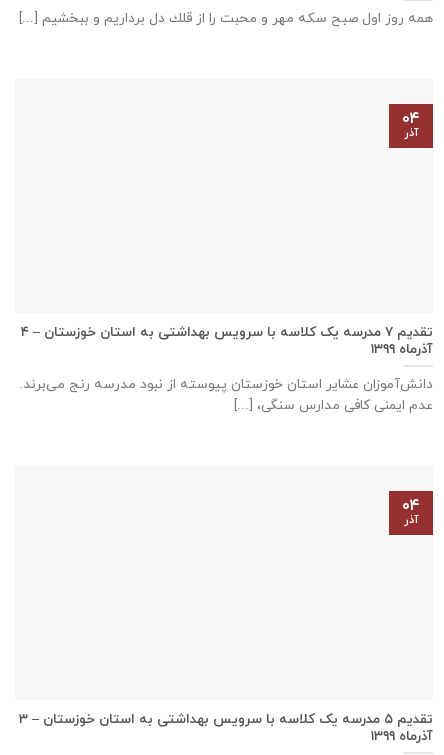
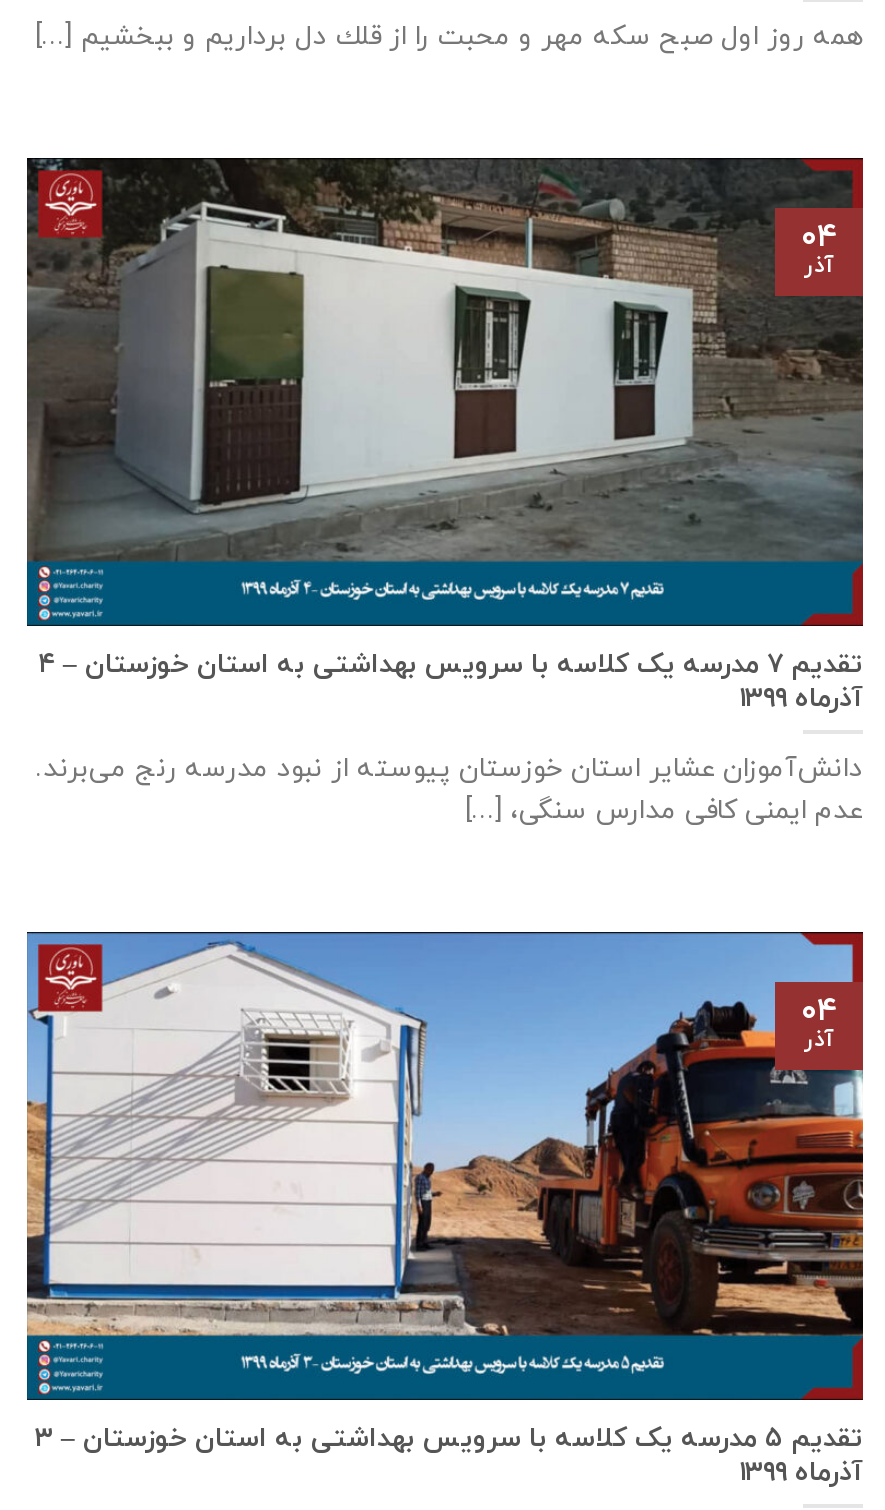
none -> [25,156,865,628] [image]
none -> [25,930,865,1402] [image]

